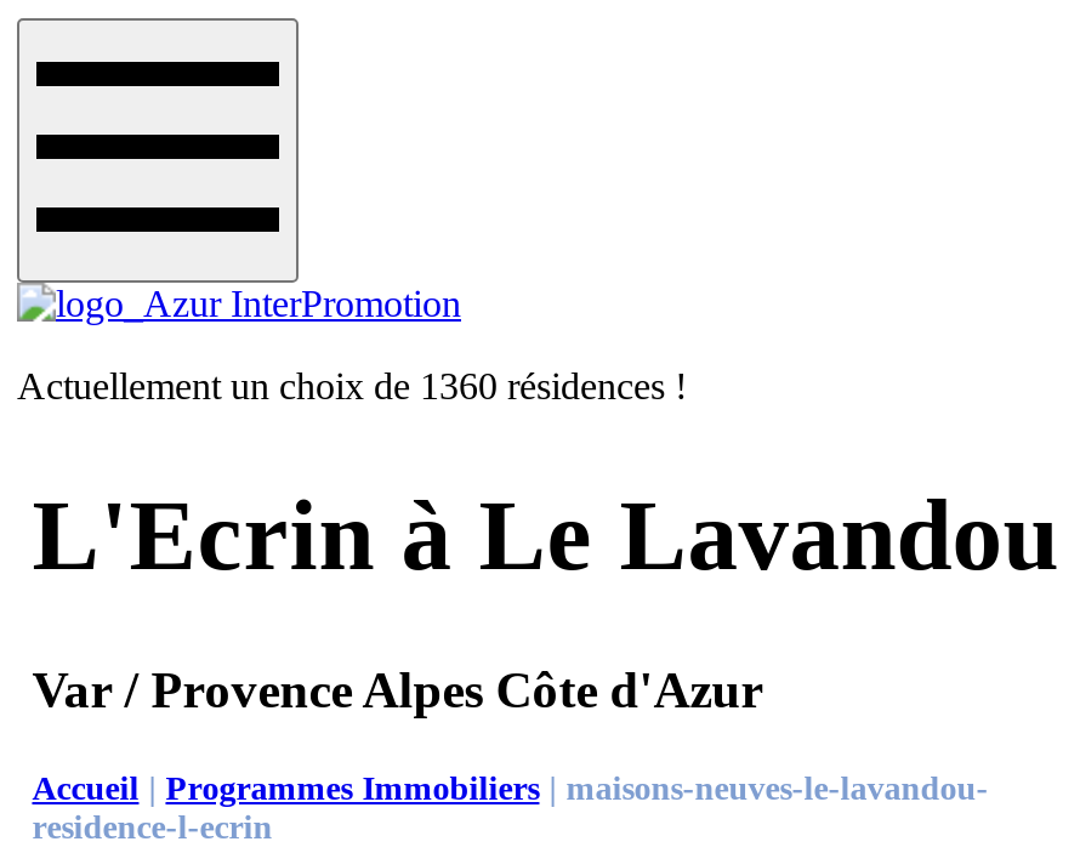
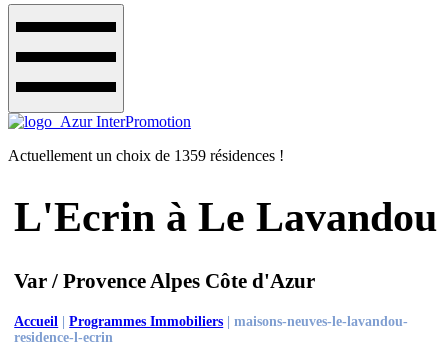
[17,365,687,406] Actuellement un choix de 1360 résidences ! -> [8,147,284,164] Actuellement un choix de 1359 résidences !

